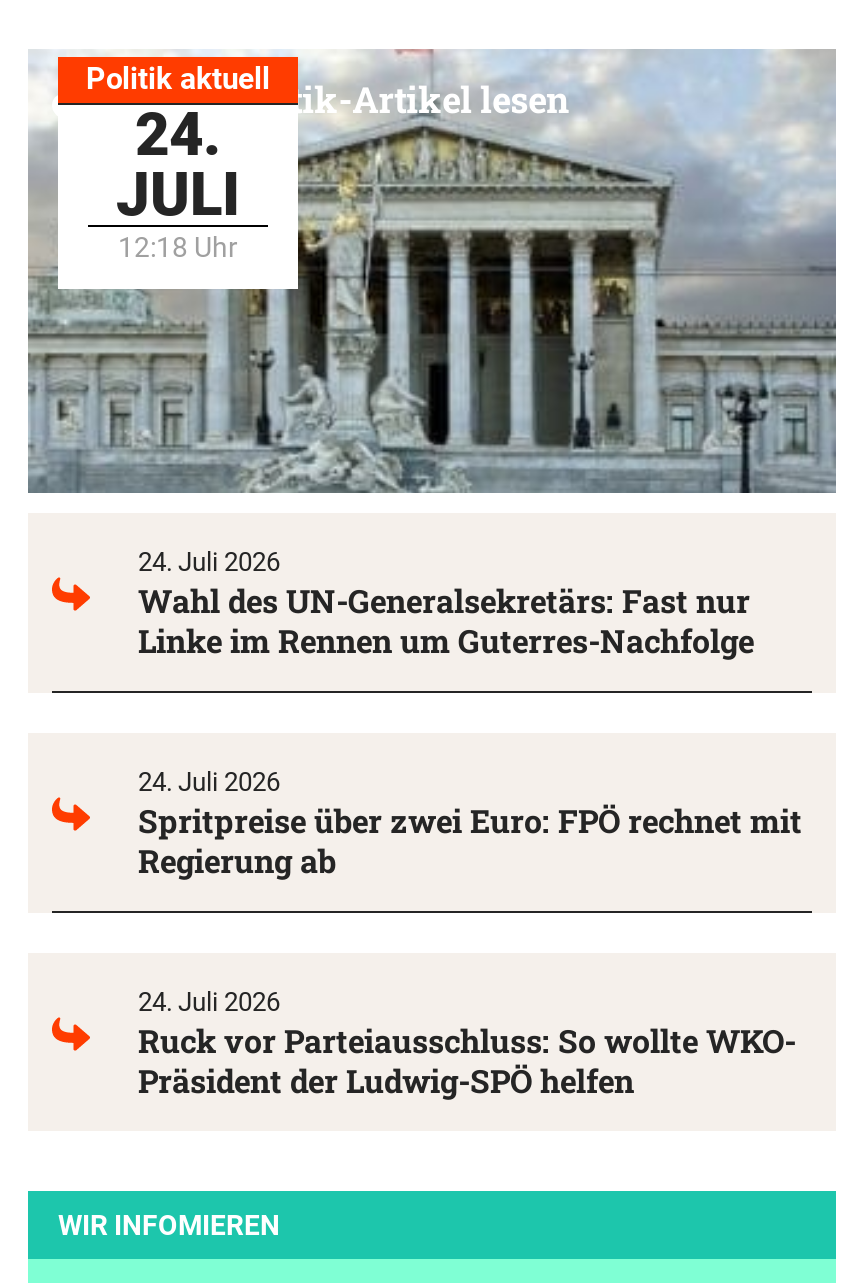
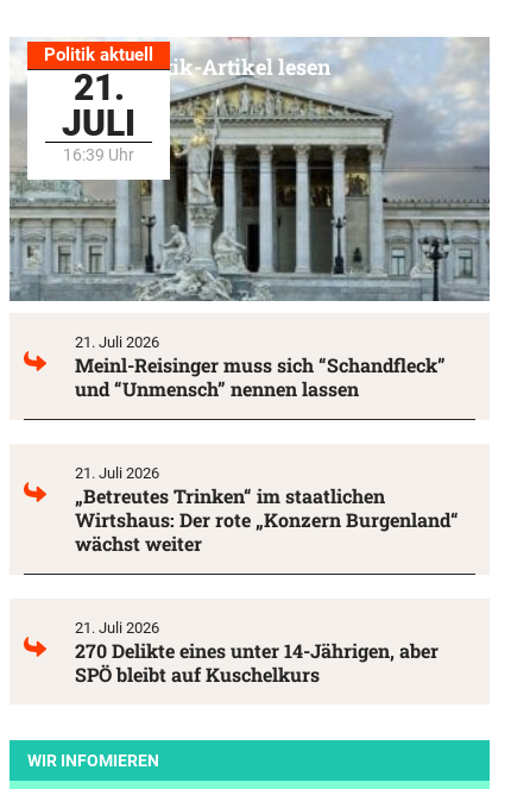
[135,100,221,170] 24. -> [73,66,124,108] 21.
[118,232,238,264] 12:18 Uhr -> [63,145,134,164] 16:39 Uhr
[138,548,754,662] 24. Juli 2026 | Wahl des UN-Generalsekretärs: Fast nur | Linke im Rennen um Guterres-Nachfolge -> [75,333,446,401] 21. Juli 2026 | Meinl-Reisinger muss sich “Schandfleck” | und “Unmensch” nennen lassen
[138,768,802,882] 24. Juli 2026 | Spritpreise über zwei Euro: FPÖ rechnet mit | Regierung ab -> [75,464,459,555] 21. Juli 2026 | „Betreutes Trinken“ im staatlichen | Wirtshaus: Der rote „Konzern Burgenland“ | wächst weiter
[138,988,796,1102] 24. Juli 2026 | Ruck vor Parteiausschluss: So wollte WKO- | Präsident der Ludwig-SPÖ helfen -> [75,618,439,686] 21. Juli 2026 | 270 Delikte eines unter 14-Jährigen, aber | SPÖ bleibt auf Kuschelkurs

